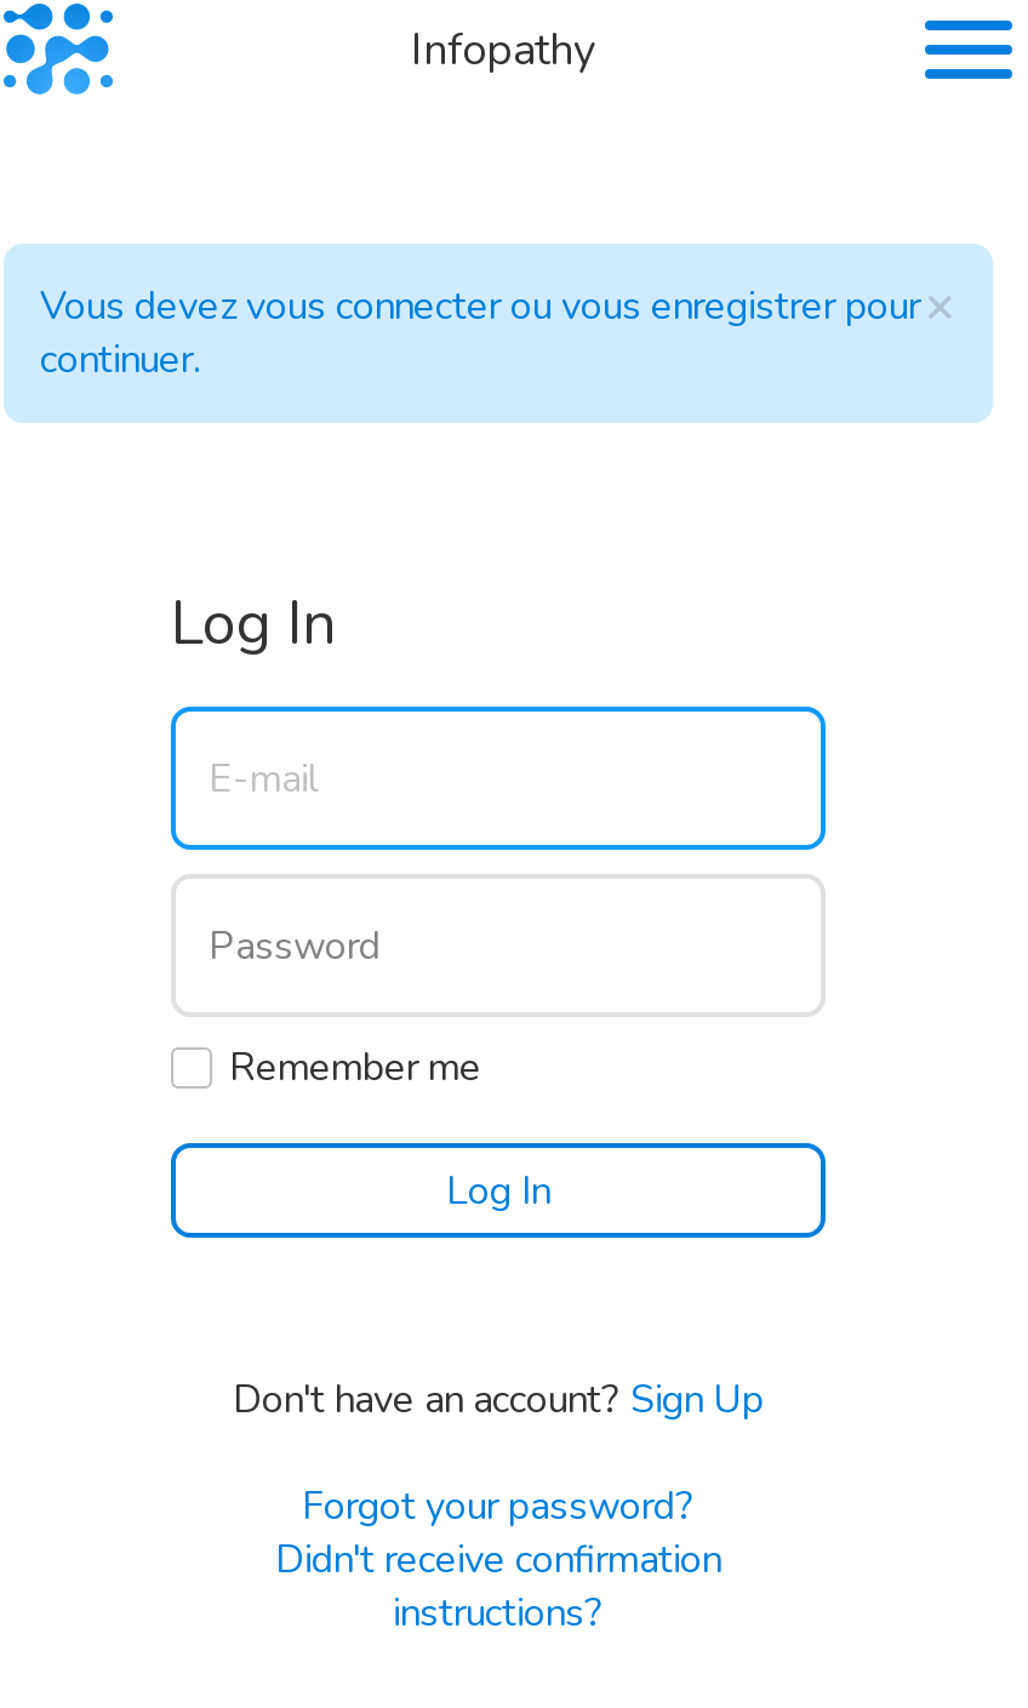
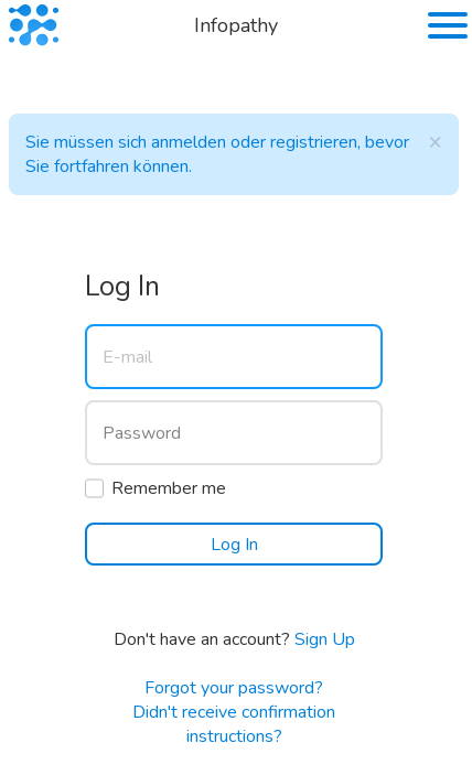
[40,280,920,387] Vous devez vous connecter ou vous enregistrer pour | continuer. -> [25,130,409,179] Sie müssen sich anmelden oder registrieren, bevor | Sie fortfahren können.

